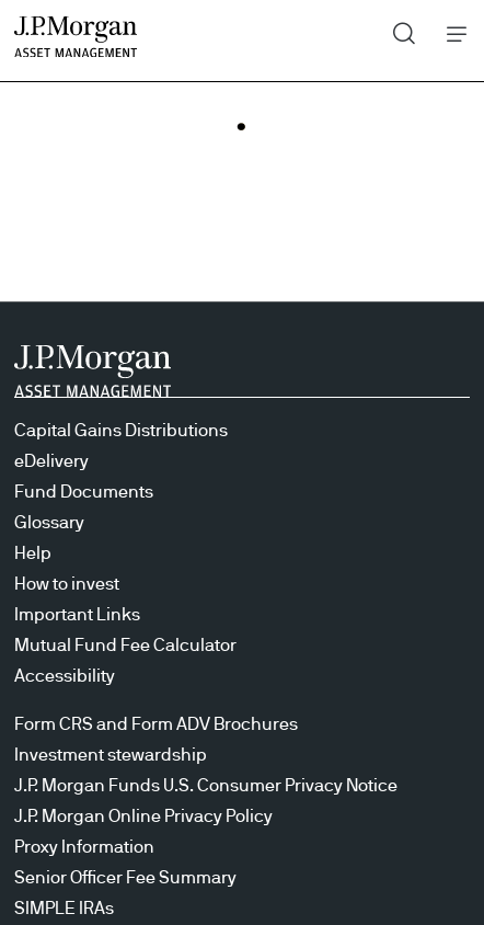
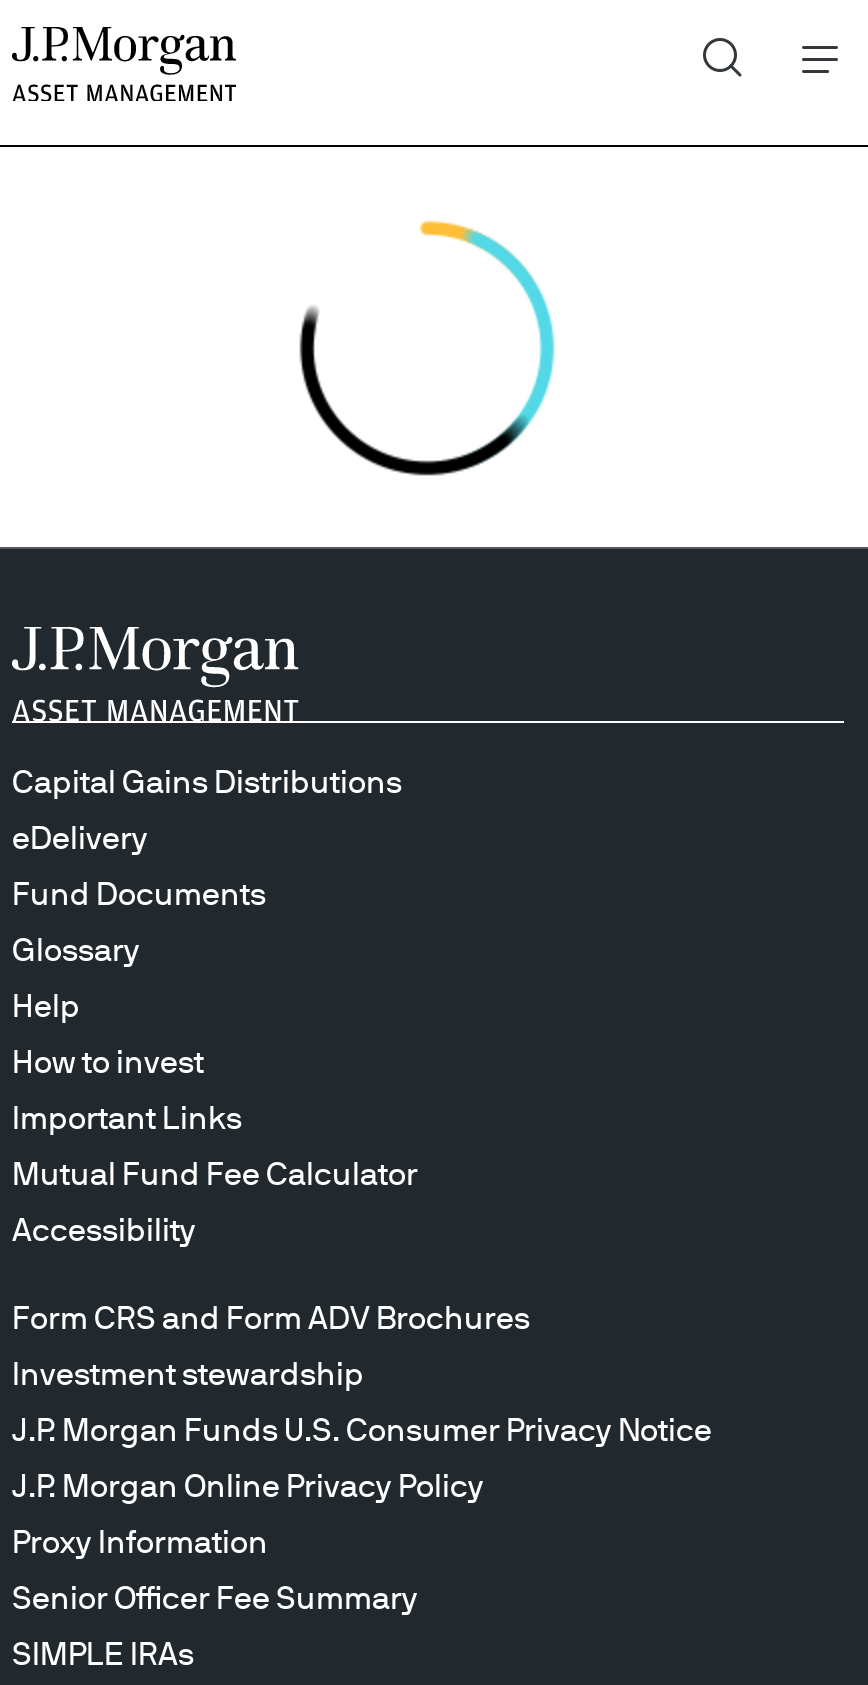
none -> [298,219,556,477] [image]

